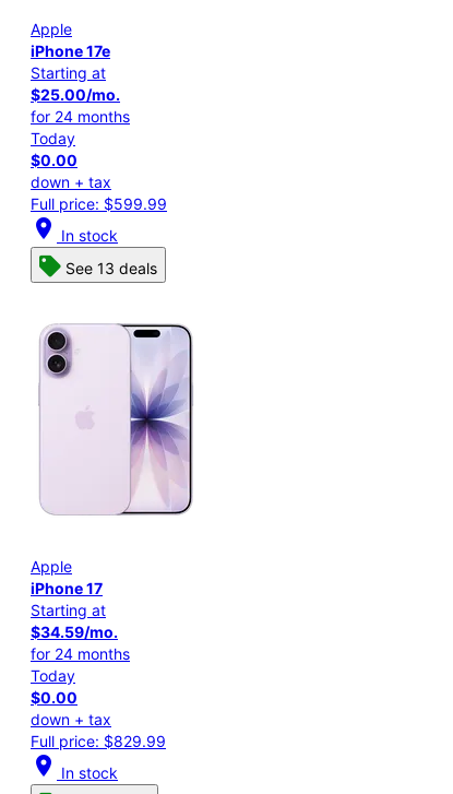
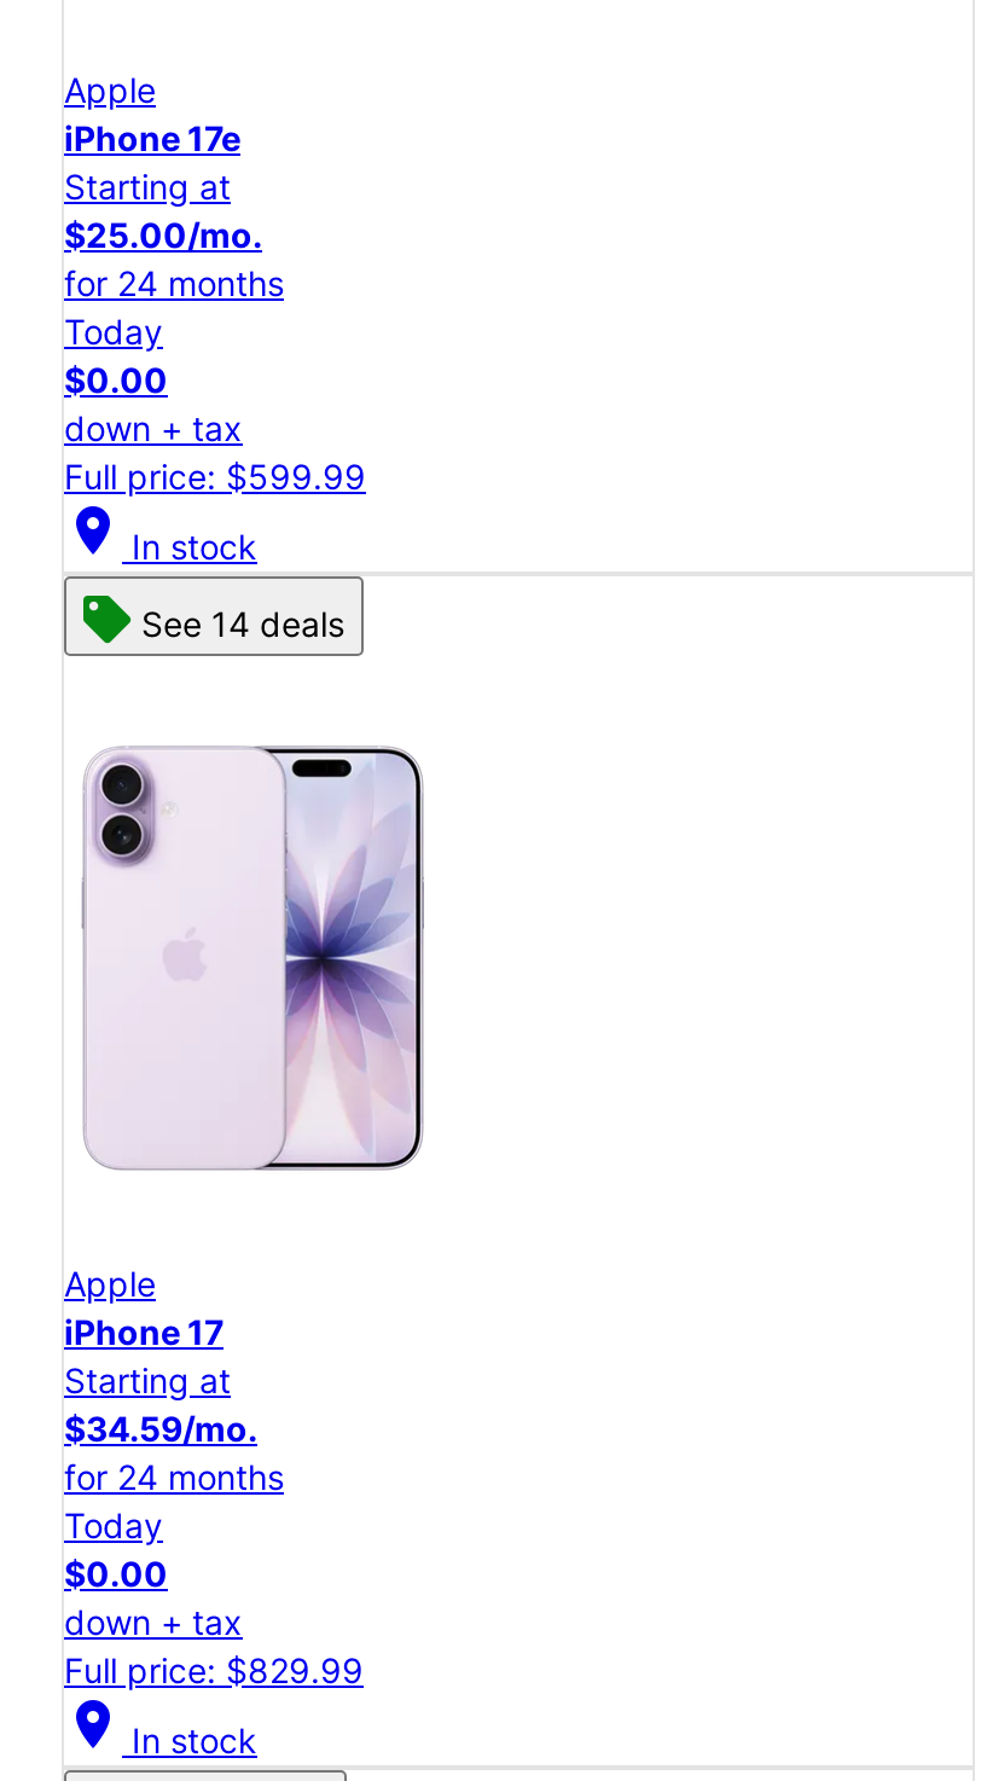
[65,259,157,278] See 13 deals -> [141,604,344,645] See 14 deals

